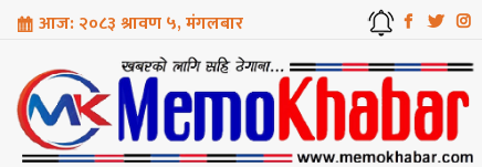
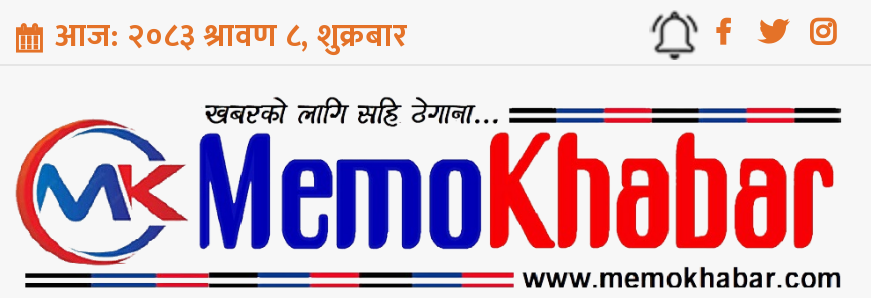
[39,9,243,39] आज: २०८३ श्रावण ५, मंगलबार -> [55,10,407,64] आज: २०८३ श्रावण ८, शुक्रबार

